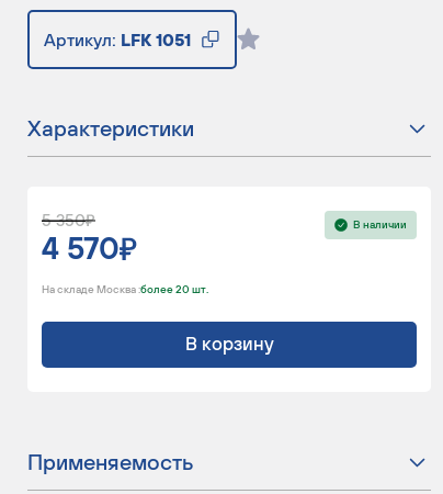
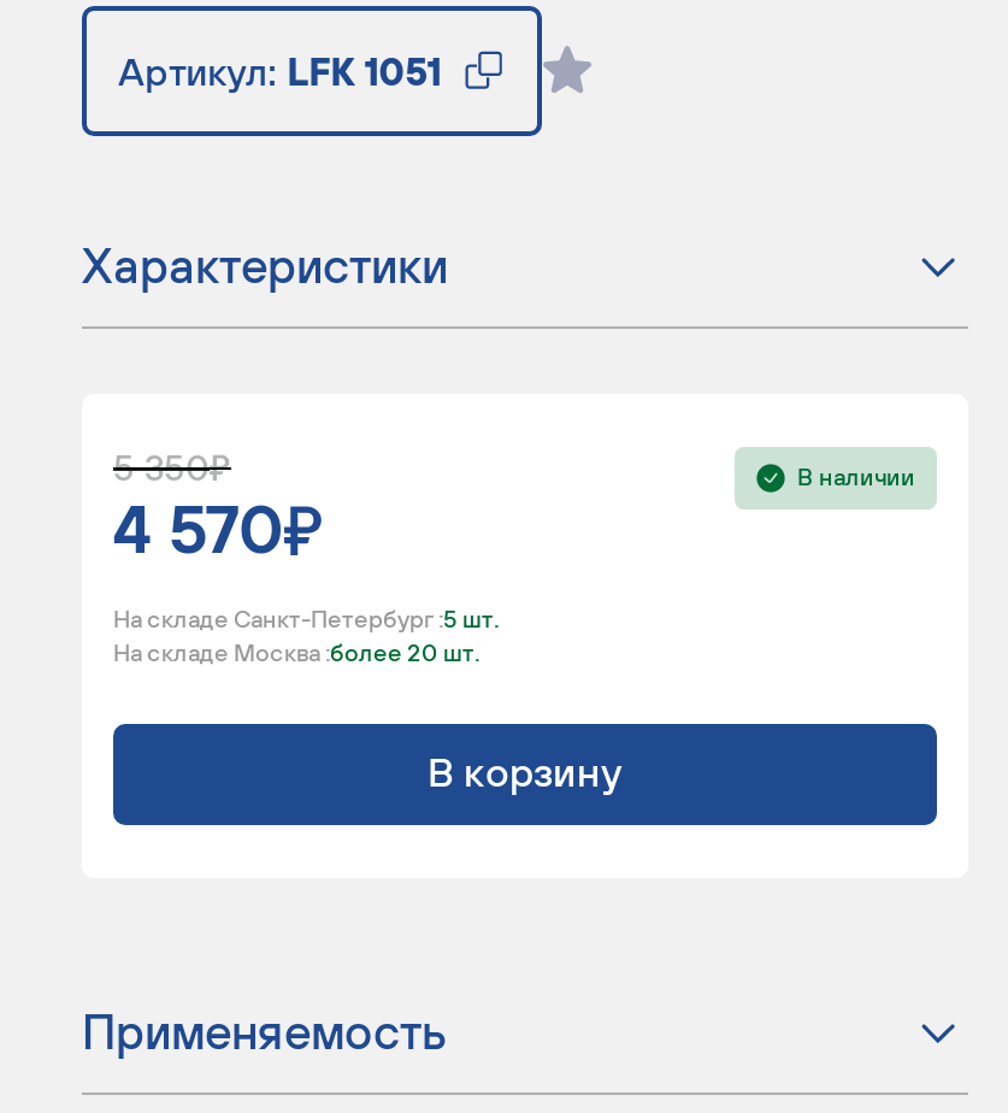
none -> [113,605,499,632] На складе Санкт-Петербург : 5 шт.

